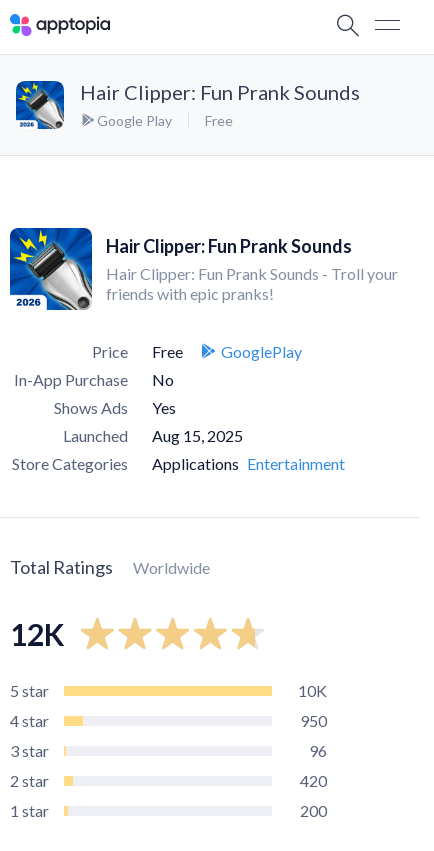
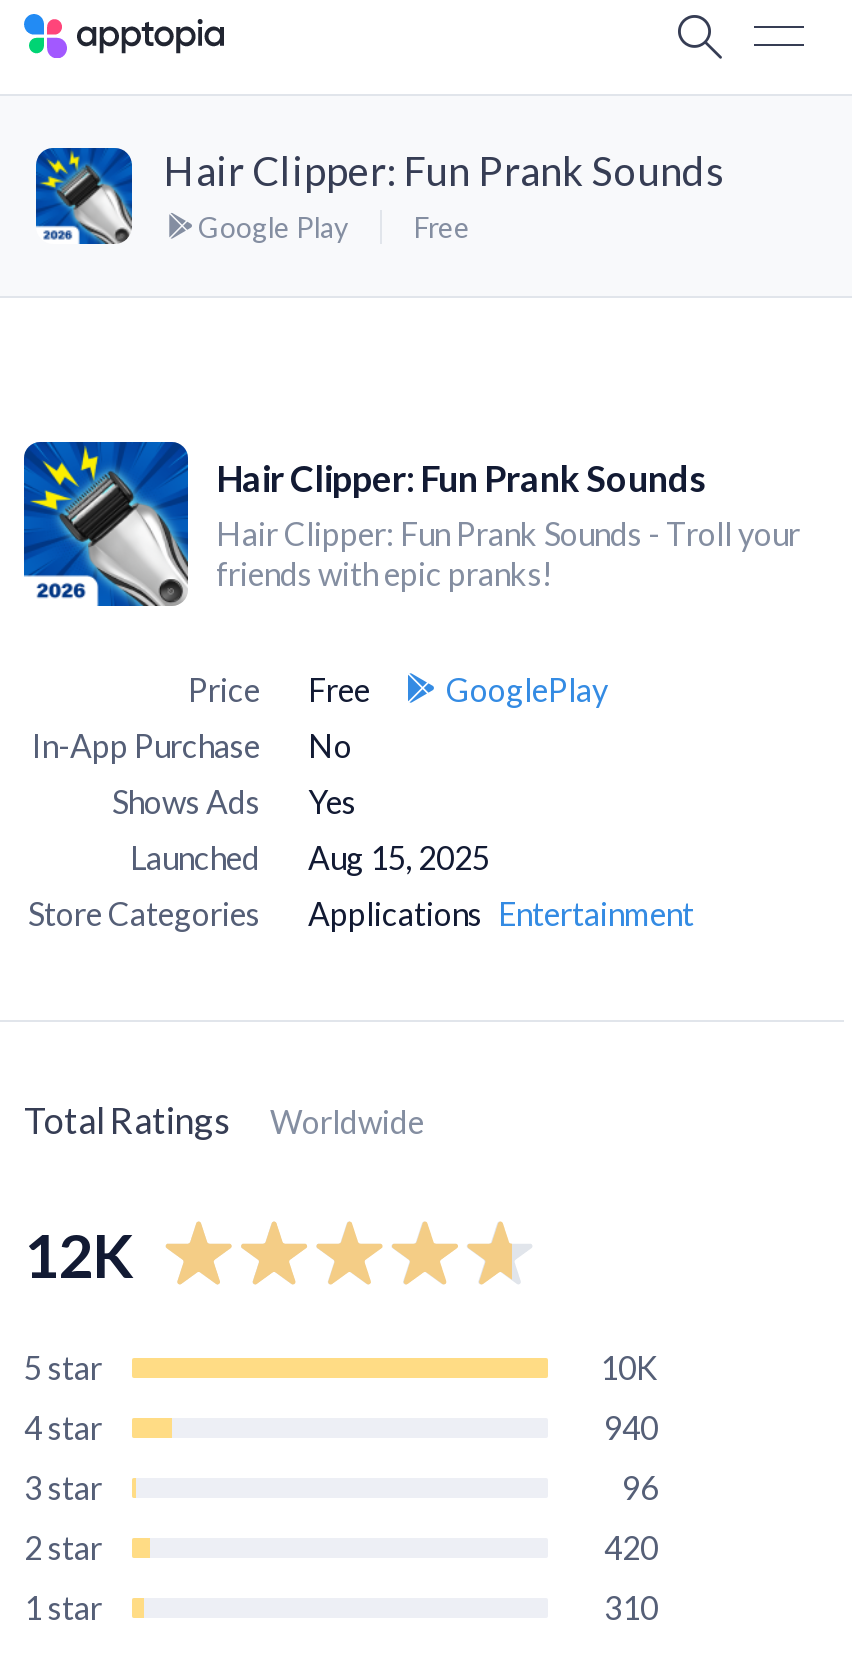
[300,711,327,730] 950 -> [604,1408,658,1446] 940
[300,801,327,820] 200 -> [604,1588,658,1626] 310

